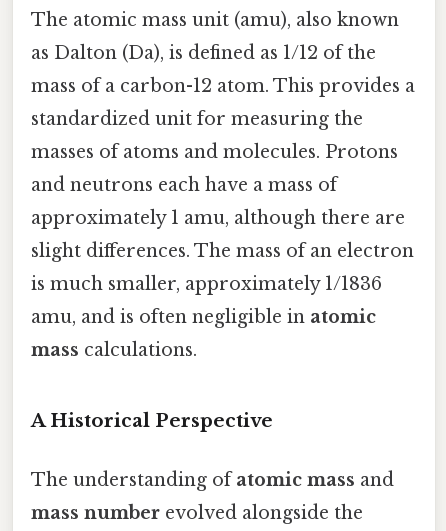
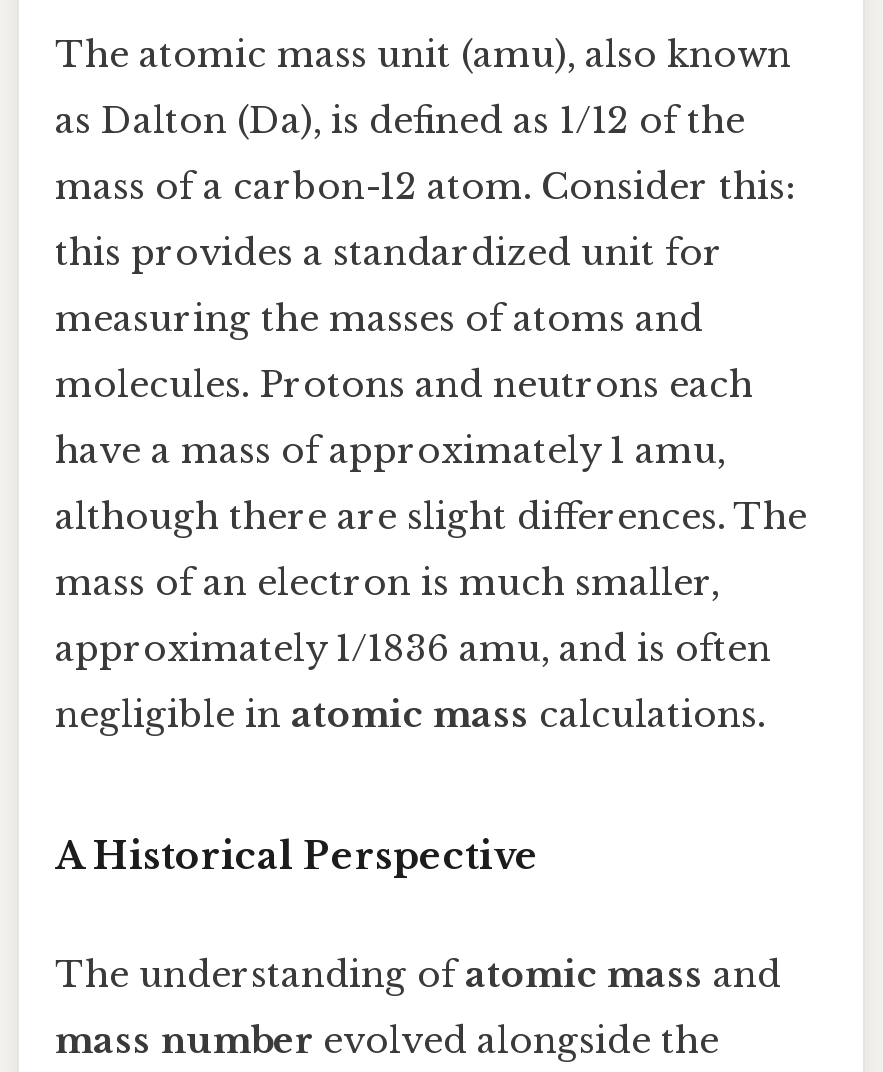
[31,75,415,97] mass of a carbon-12 atom. This provides a -> [55,165,793,209] mass of a carbon-12 atom. Consider this:
[31,108,363,130] standardized unit for measuring the -> [55,231,723,275] this provides a standardized unit for
[31,141,398,163] masses of atoms and molecules. Protons -> [55,297,703,341] measuring the masses of atoms and
[31,174,337,196] and neutrons each have a mass of -> [55,363,753,407] molecules. Protons and neutrons each
[31,207,405,229] approximately 1 amu, although there are -> [55,429,725,473] have a mass of approximately 1 amu,
[31,240,414,262] slight differences. The mass of an electron -> [55,495,807,539] although there are slight differences. The
[31,273,382,295] is much smaller, approximately 1/1836 -> [55,561,719,605] mass of an electron is much smaller,
[31,306,376,328] amu, and is often negligible in atomic -> [55,627,771,671] approximately 1/1836 amu, and is often
[31,339,197,361] mass calculations. -> [55,693,765,737] negligible in atomic mass calculations.

